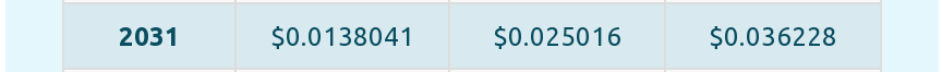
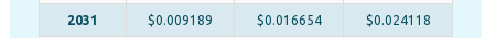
[270,21,414,50] $0.0138041 -> [148,13,213,27] $0.009189
[493,21,621,50] $0.025016 -> [256,13,321,27] $0.016654
[709,21,837,50] $0.036228 -> [365,13,430,27] $0.024118

